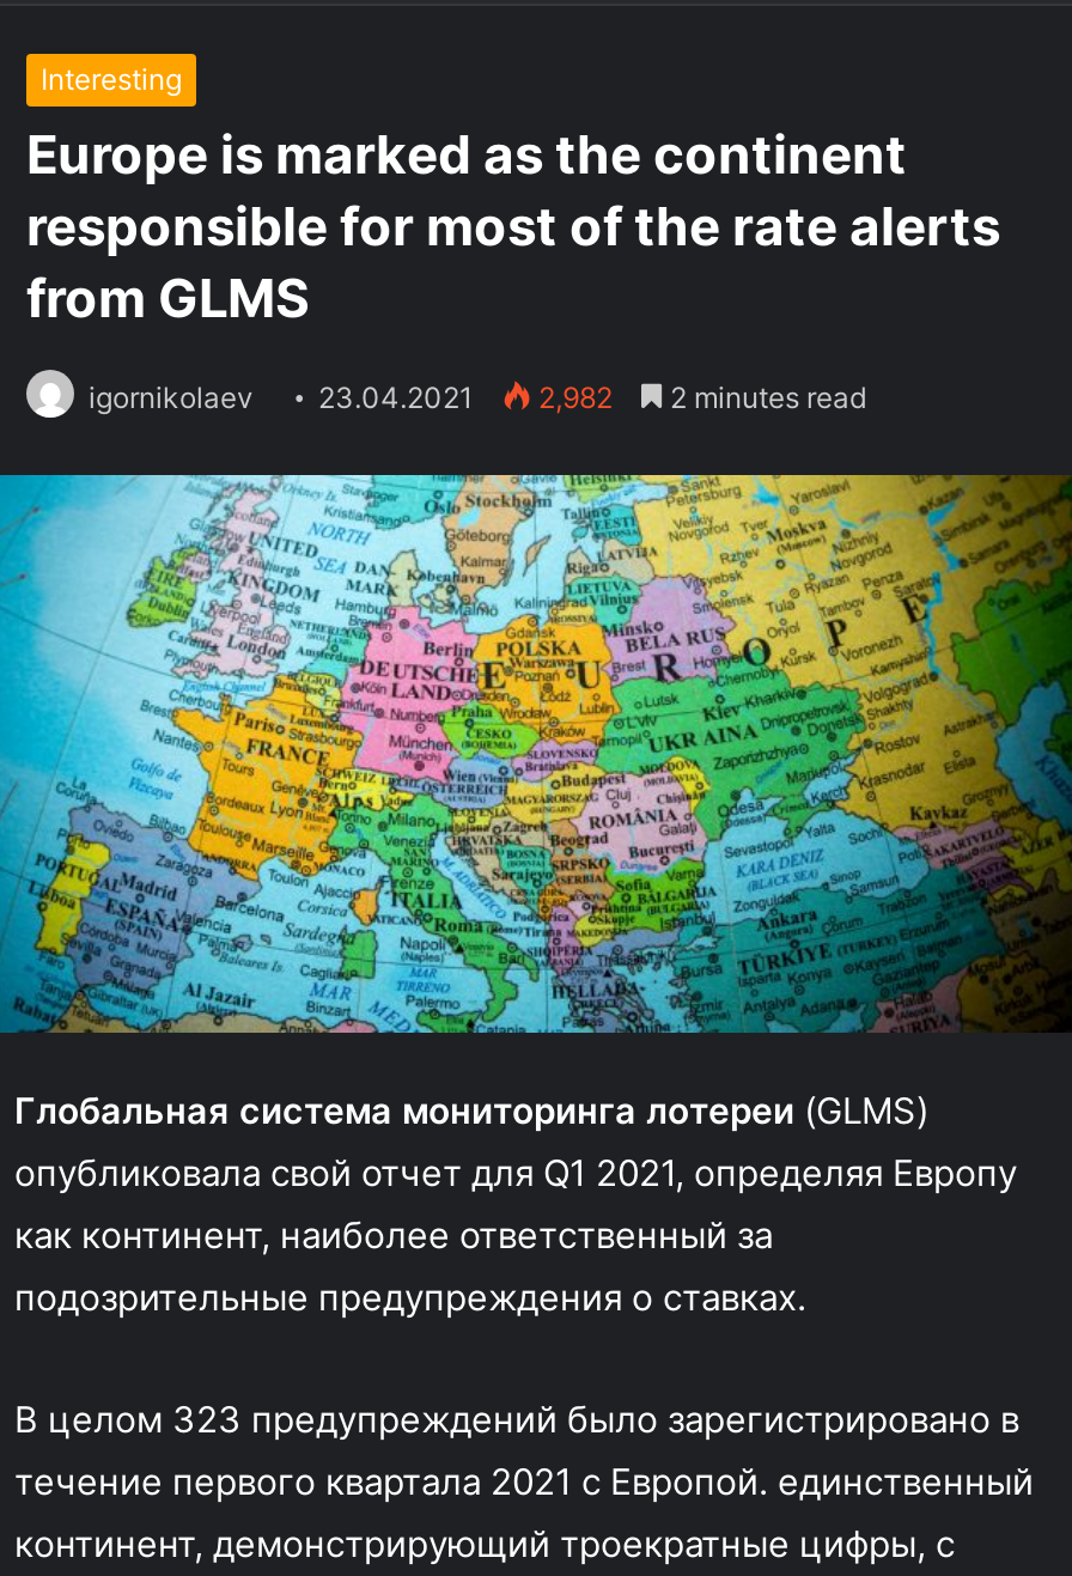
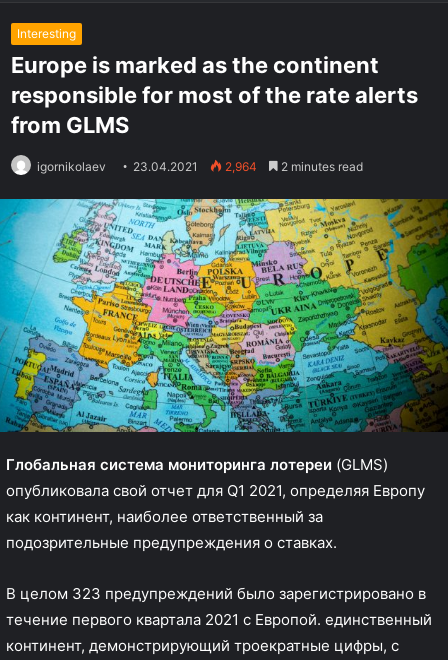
[89,378,866,414] igornikolaev 23.04.2021 2,982 2 minutes read -> [37,159,363,174] igornikolaev 23.04.2021 2,964 2 minutes read

